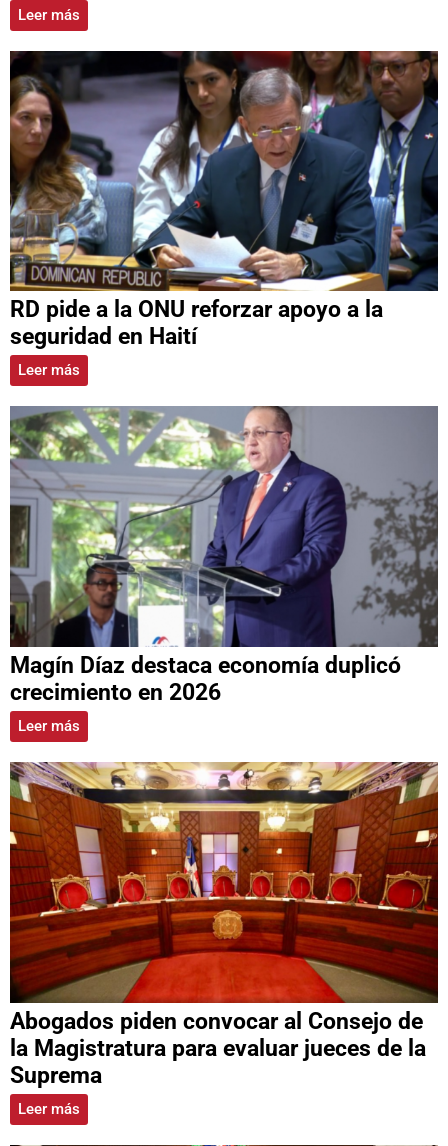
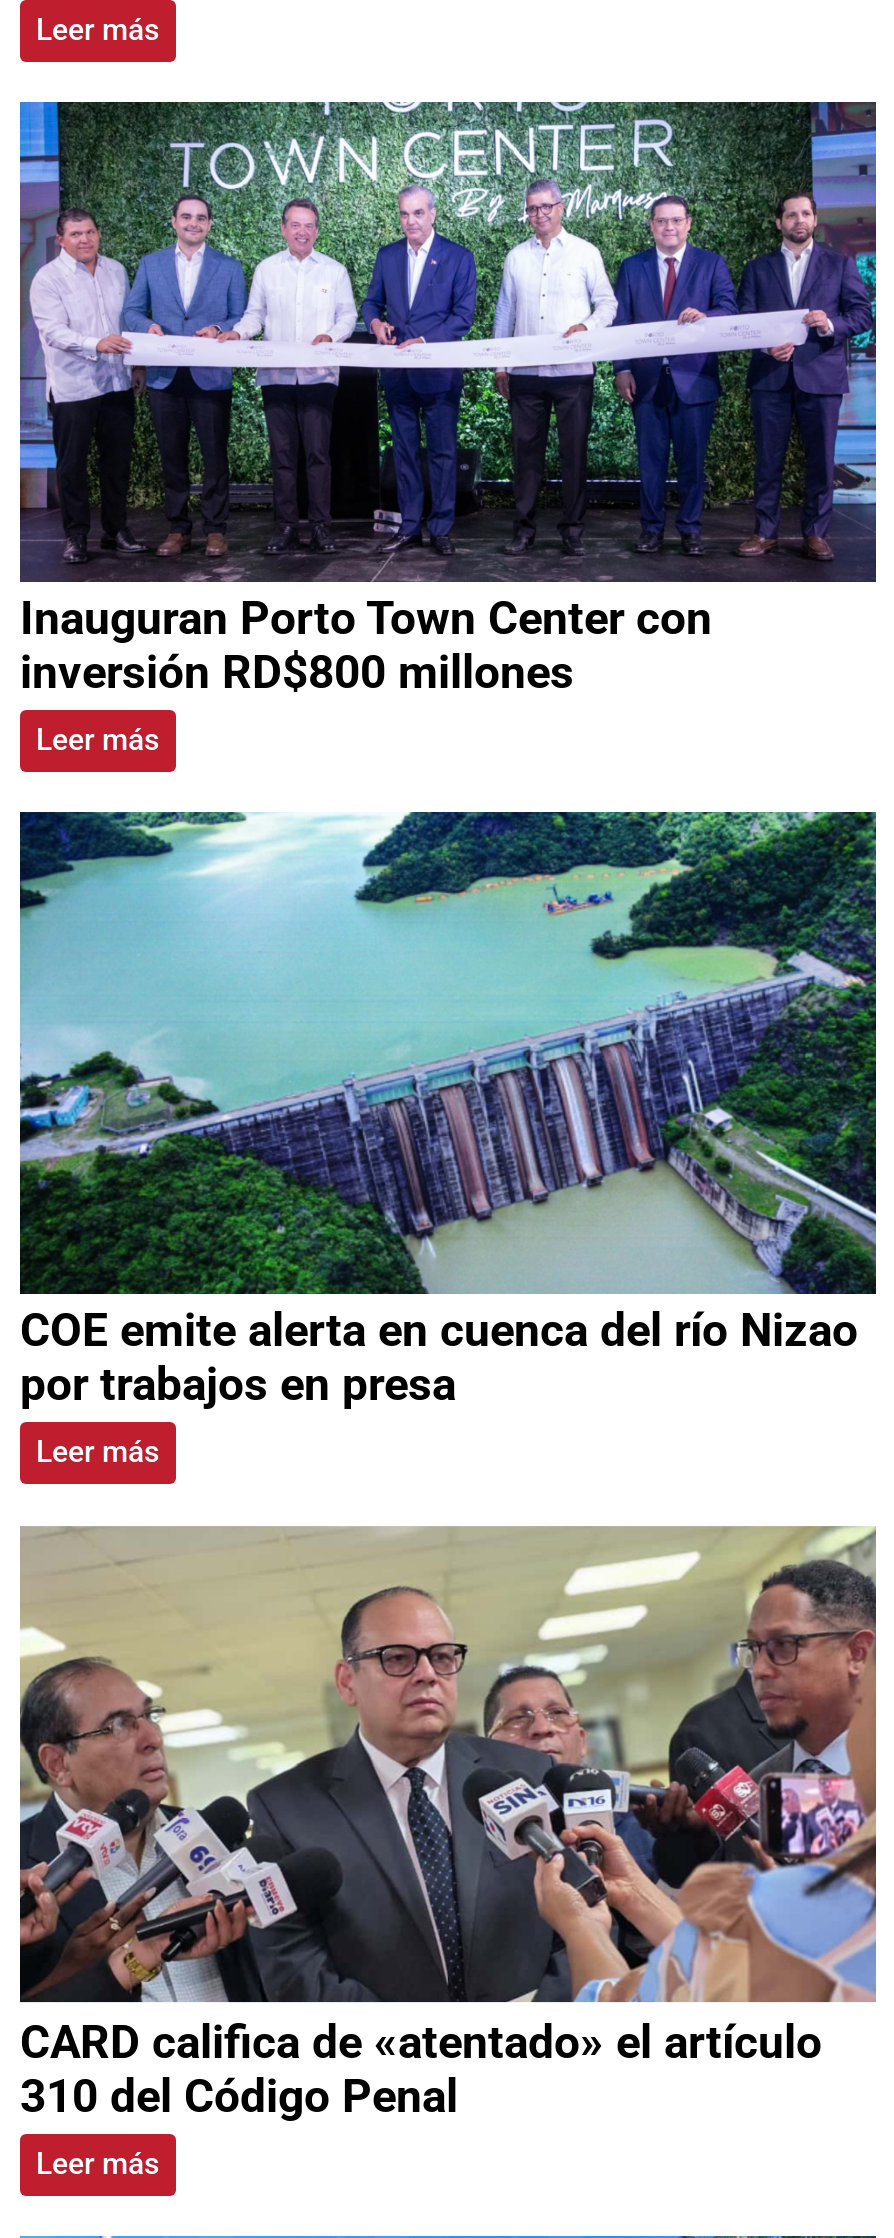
[9,50,439,350] [image] | RD pide a la ONU reforzar apoyo a la | seguridad en Haití -> [18,100,878,701] [image] | Inauguran Porto Town Center con | inversión RD$800 millones
[9,405,439,706] [image] | Magín Díaz destaca economía duplicó | crecimiento en 2026 -> [18,810,878,1412] [image] | COE emite alerta en cuenca del río Nizao | por trabajos en presa
[10,761,439,1089] [image] | Abogados piden convocar al Consejo de | la Magistratura para evaluar jueces de la | Suprema -> [18,1524,878,2124] [image] | CARD califica de «atentado» el artículo | 310 del Código Penal

